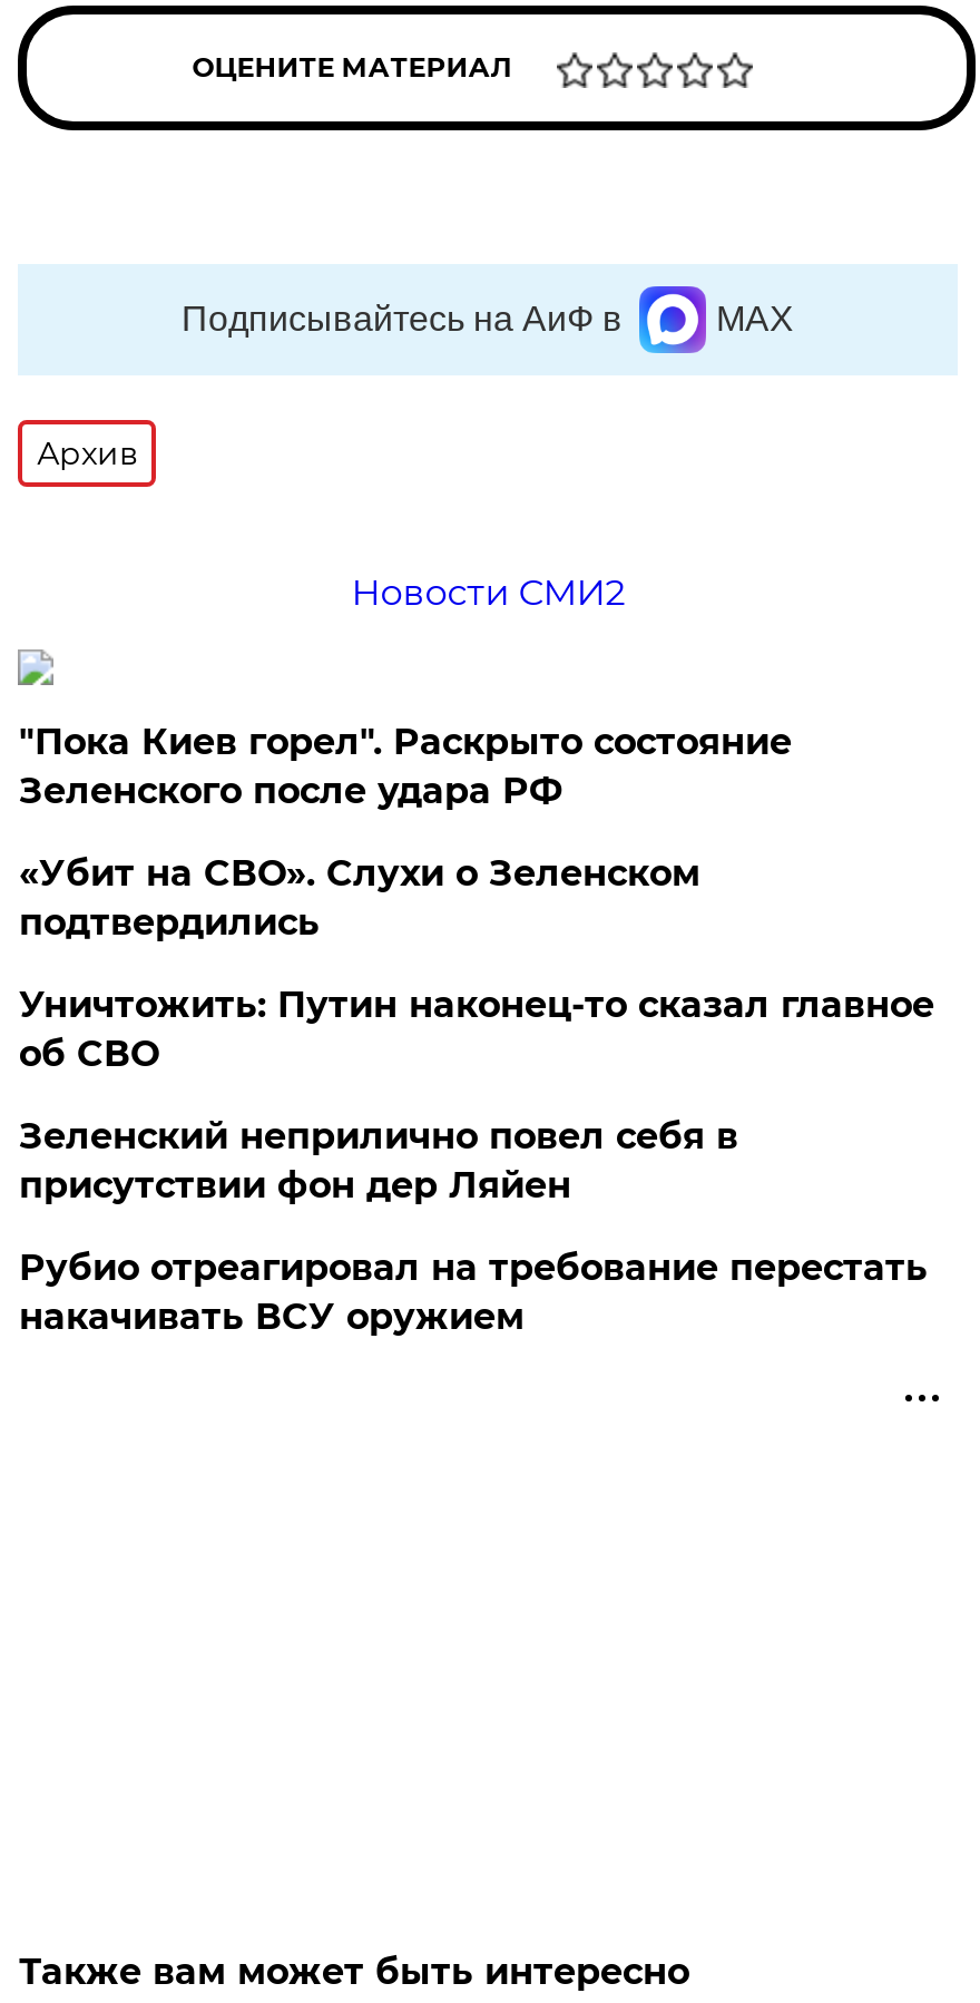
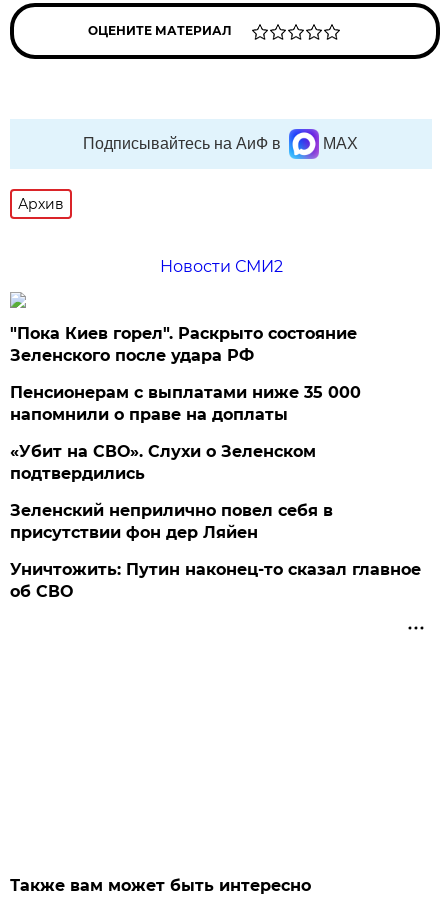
none -> [10,383,361,424] Пенсионерам с выплатами ниже 35 000 | напомнили о праве на доплаты
moved [19,852,700,944] -> [10,442,316,483]: «Убит на СВО». Слухи о Зеленском | подтвердились
moved [19,984,934,1075] -> [10,560,421,601]: Уничтожить: Путин наконец-то сказал главное | об СВО
[19,1247,927,1338] Рубио отреагировал на требование перестать | накачивать ВСУ оружием -> none

